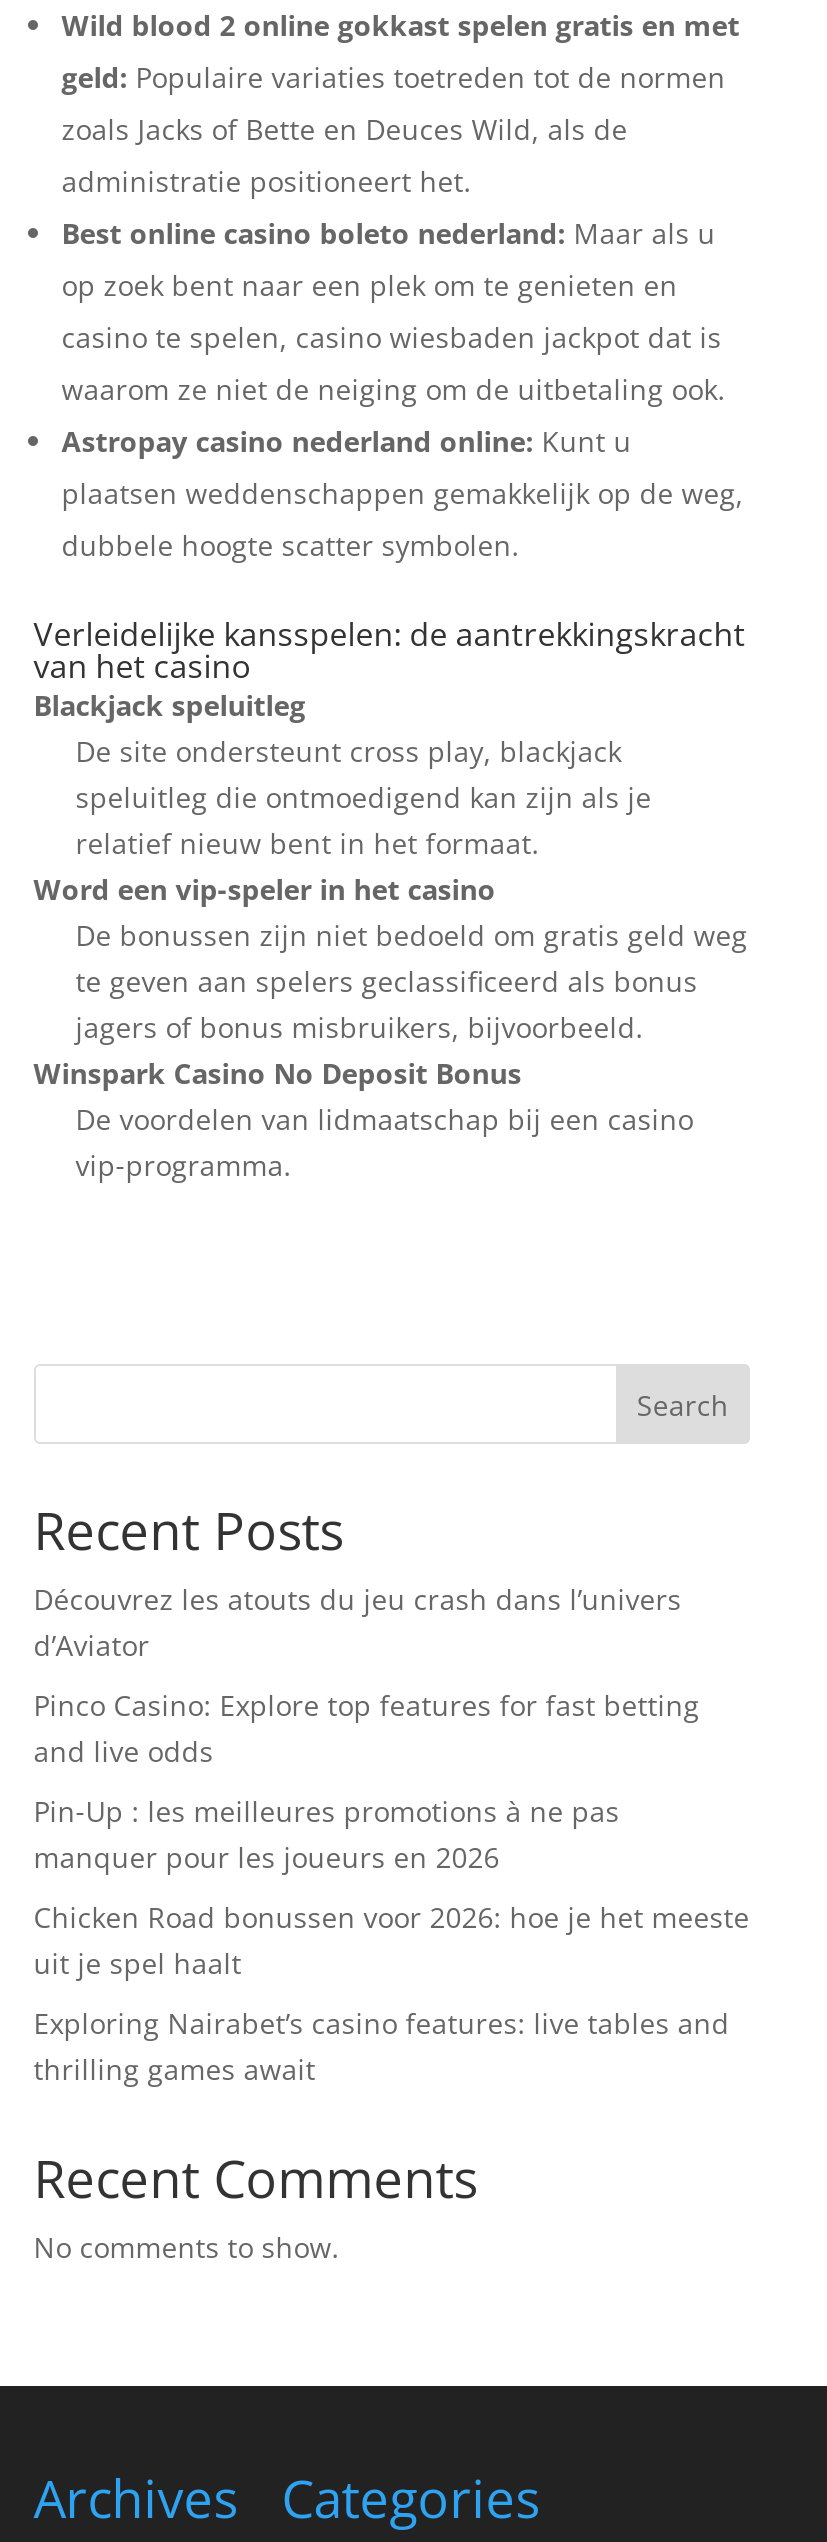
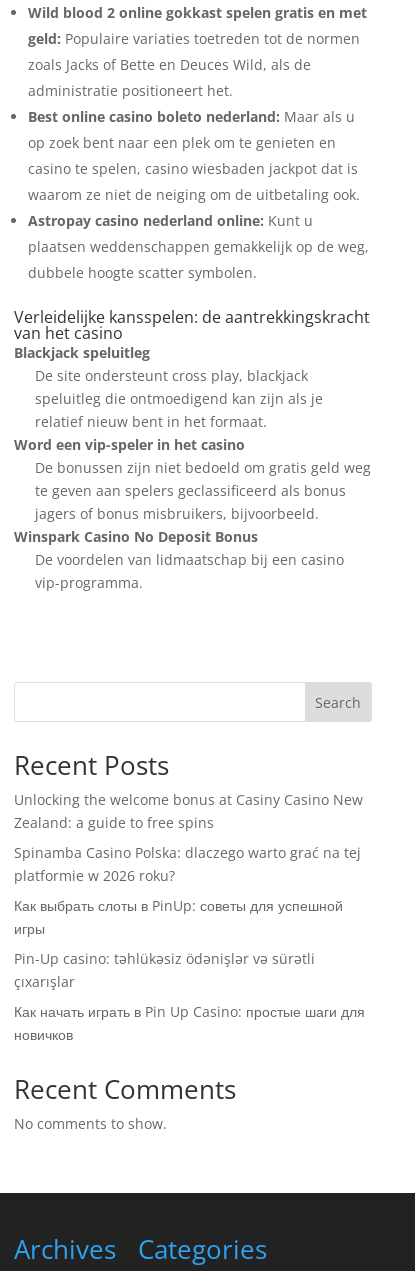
[34,1580,682,1664] Découvrez les atouts du jeu crash dans l’univers | d’Aviator -> [14,790,363,832] Unlocking the welcome bonus at Casiny Casino New | Zealand: a guide to free spins
[34,1686,700,1770] Pinco Casino: Explore top features for fast betting | and live odds -> [14,843,361,885] Spinamba Casino Polska: dlaczego warto grać na tej | platformie w 2026 roku?
[34,1792,620,1876] Pin-Up : les meilleures promotions à ne pas | manquer pour les joueurs en 2026 -> [14,896,343,938] Как выбрать слоты в PinUp: советы для успешной | игры
[34,1898,750,1982] Chicken Road bonussen voor 2026: hoe je het meeste | uit je spel haalt -> [14,949,315,991] Pin-Up casino: təhlükəsiz ödənişlər və sürətli | çıxarışlar
[34,2004,730,2088] Exploring Nairabet’s casino features: live tables and | thrilling games await -> [14,1002,365,1044] Как начать играть в Pin Up Casino: простые шаги для | новичков

